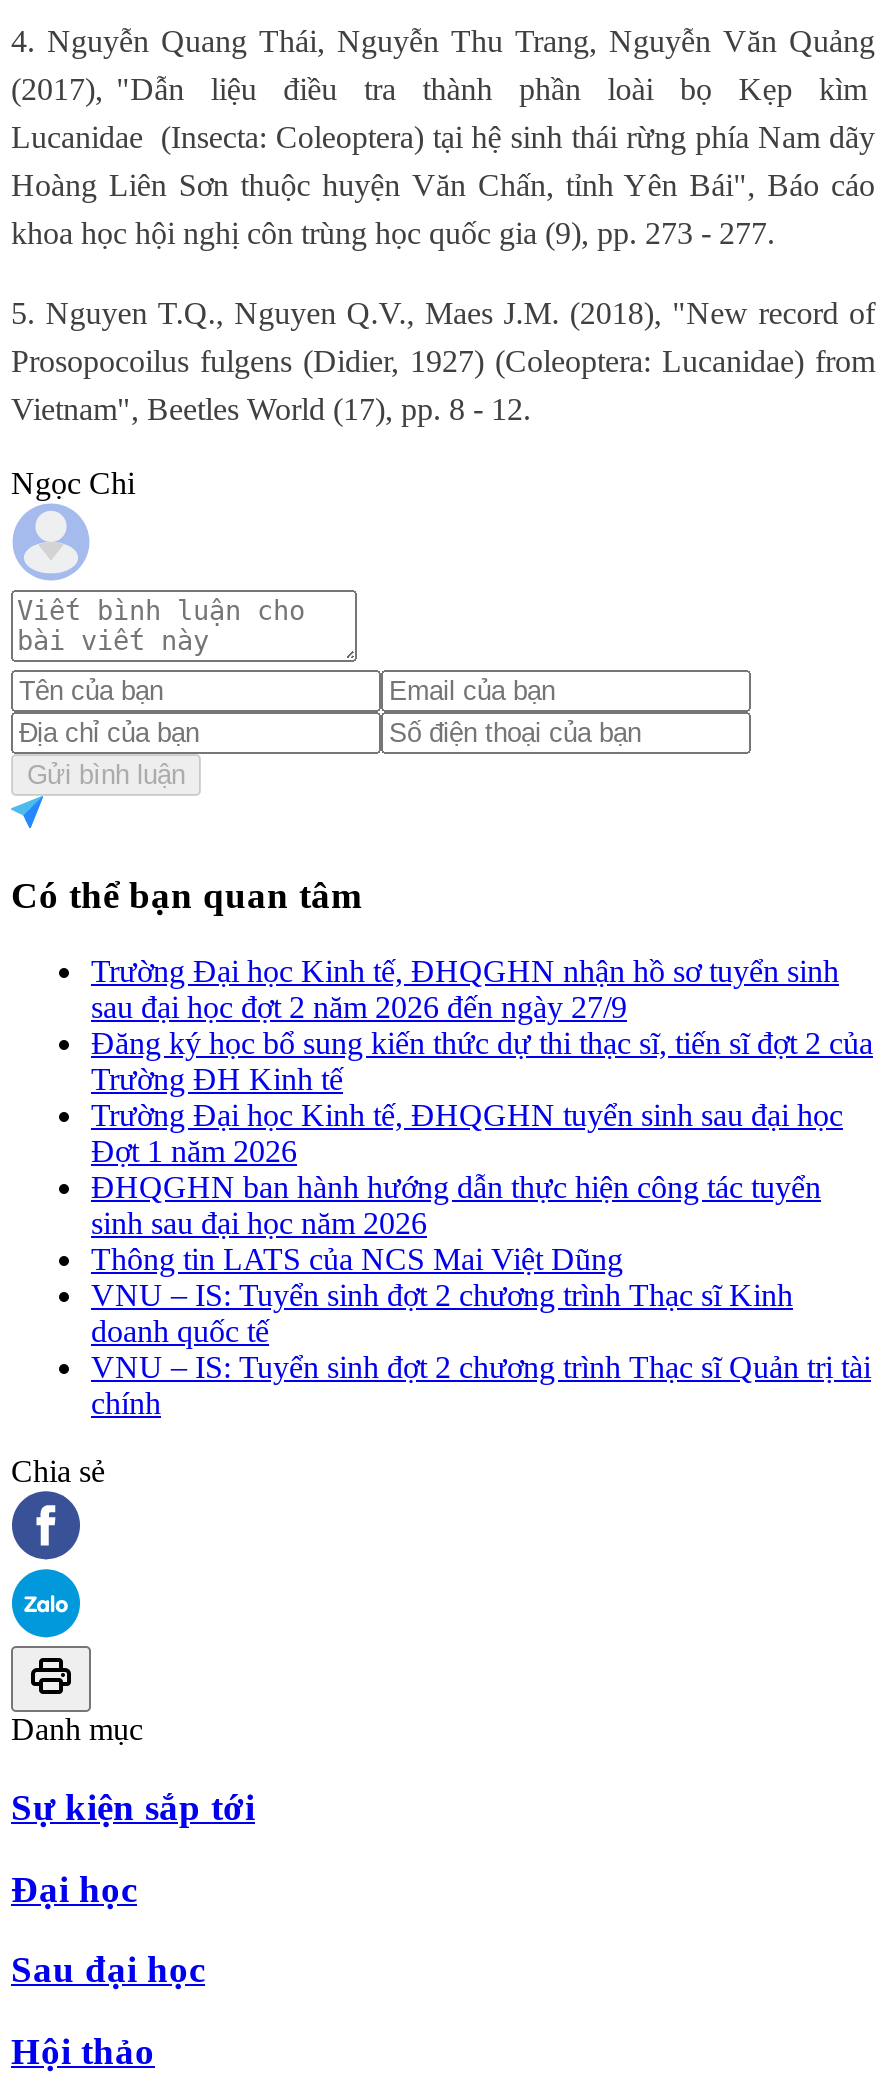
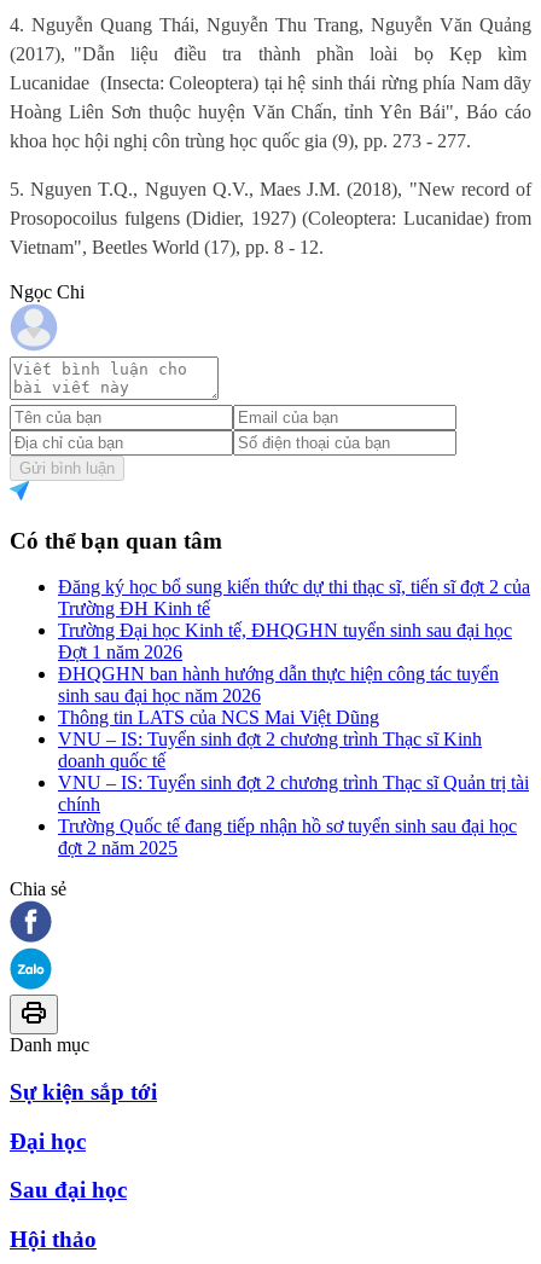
[91,954,839,1024] Trường Đại học Kinh tế, ĐHQGHN nhận hồ sơ tuyển sinh | sau đại học đợt 2 năm 2026 đến ngày 27/9 -> none
moved [91,1026,873,1420] -> [58,577,530,815]: Đăng ký học bổ sung kiến thức dự thi thạc sĩ, tiến sĩ đợt 2 của | Trường ĐH Kinh tế | Trường Đại học Kinh tế, ĐHQGHN tuyển sinh sau đại học | ... | VNU – IS: Tuyển sinh đợt 2 chương trình Thạc sĩ Quản trị tài | chính
none -> [58,816,517,858] Trường Quốc tế đang tiếp nhận hồ sơ tuyển sinh sau đại học | đợt 2 năm 2025

